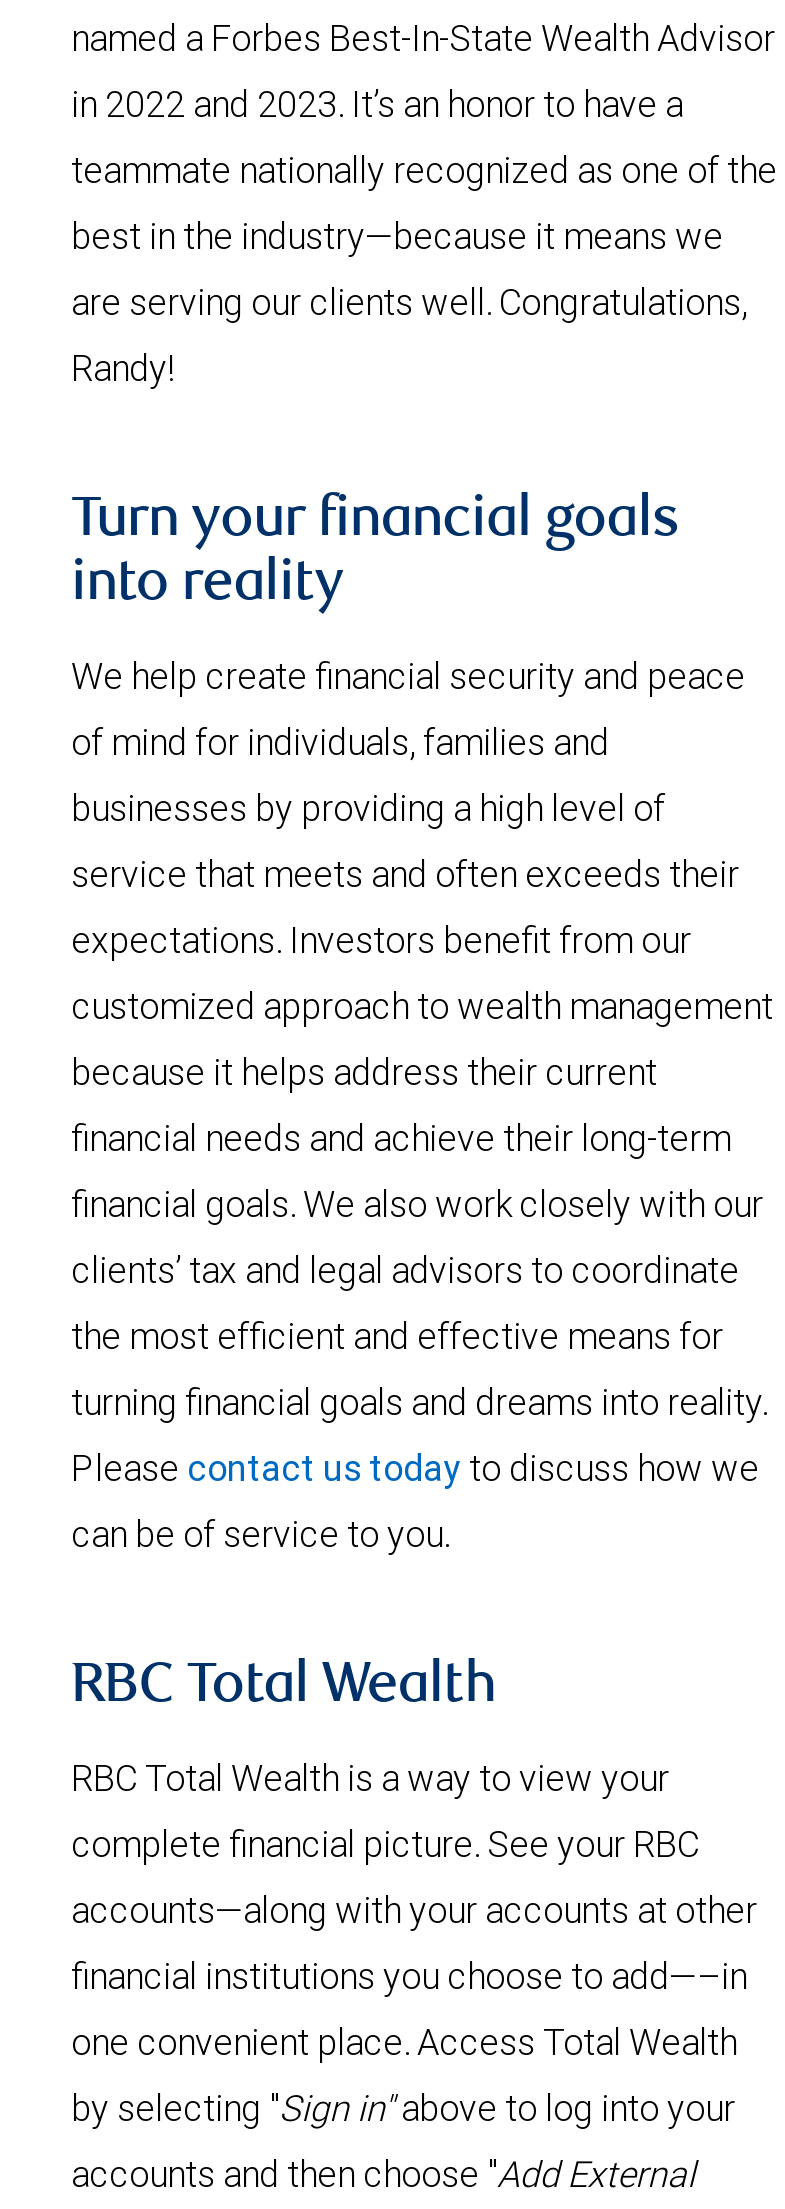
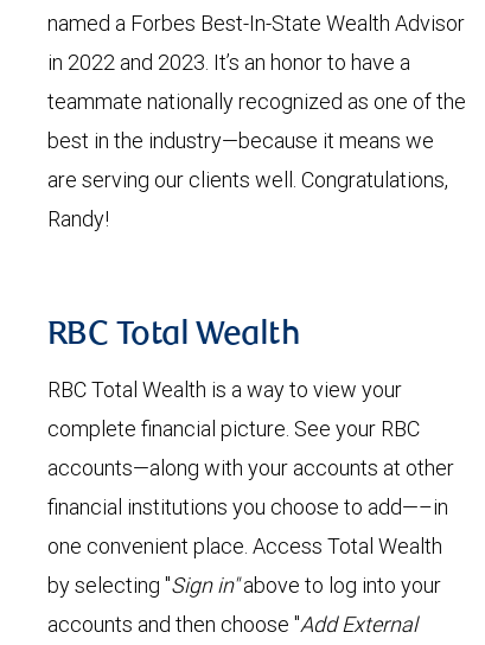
[71,495,773,1557] Turn your financial goals | into reality | We help create financial security and peace | of mind for individuals, families and | businesses by providing a high level of | service that meets and often exceeds their | expectations. Investors benefit from our | customized approach to wealth management | because it helps address their current | financial needs and achieve their long-term | financial goals. We also work closely with our | clients’ tax and legal advisors to coordinate | the most efficient and effective means for | turning financial goals and dreams into reality. | Please contact us today to discuss how we | can be of service to you. -> none

